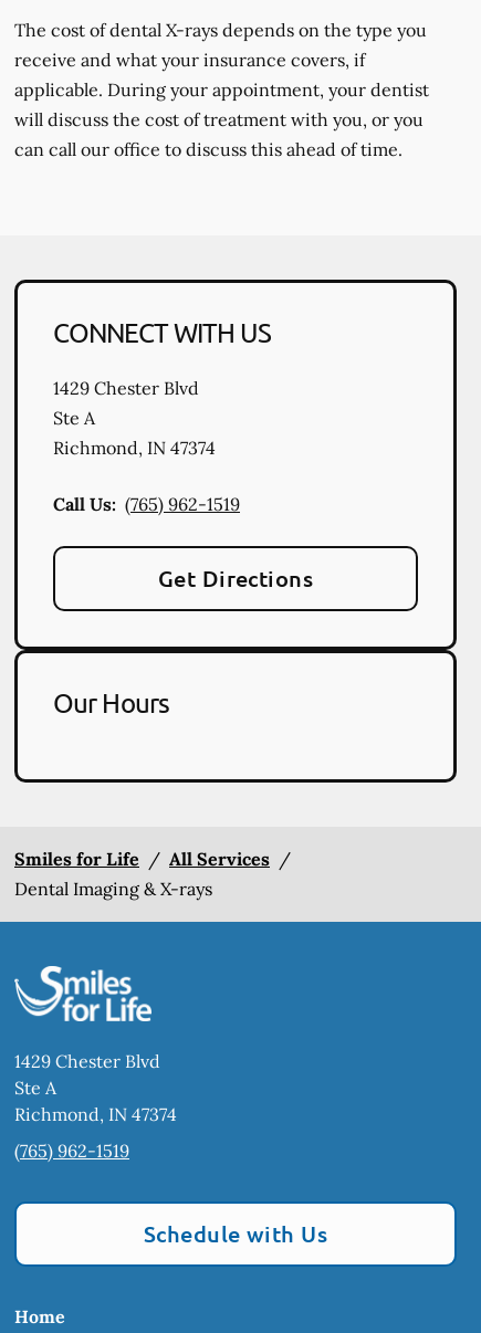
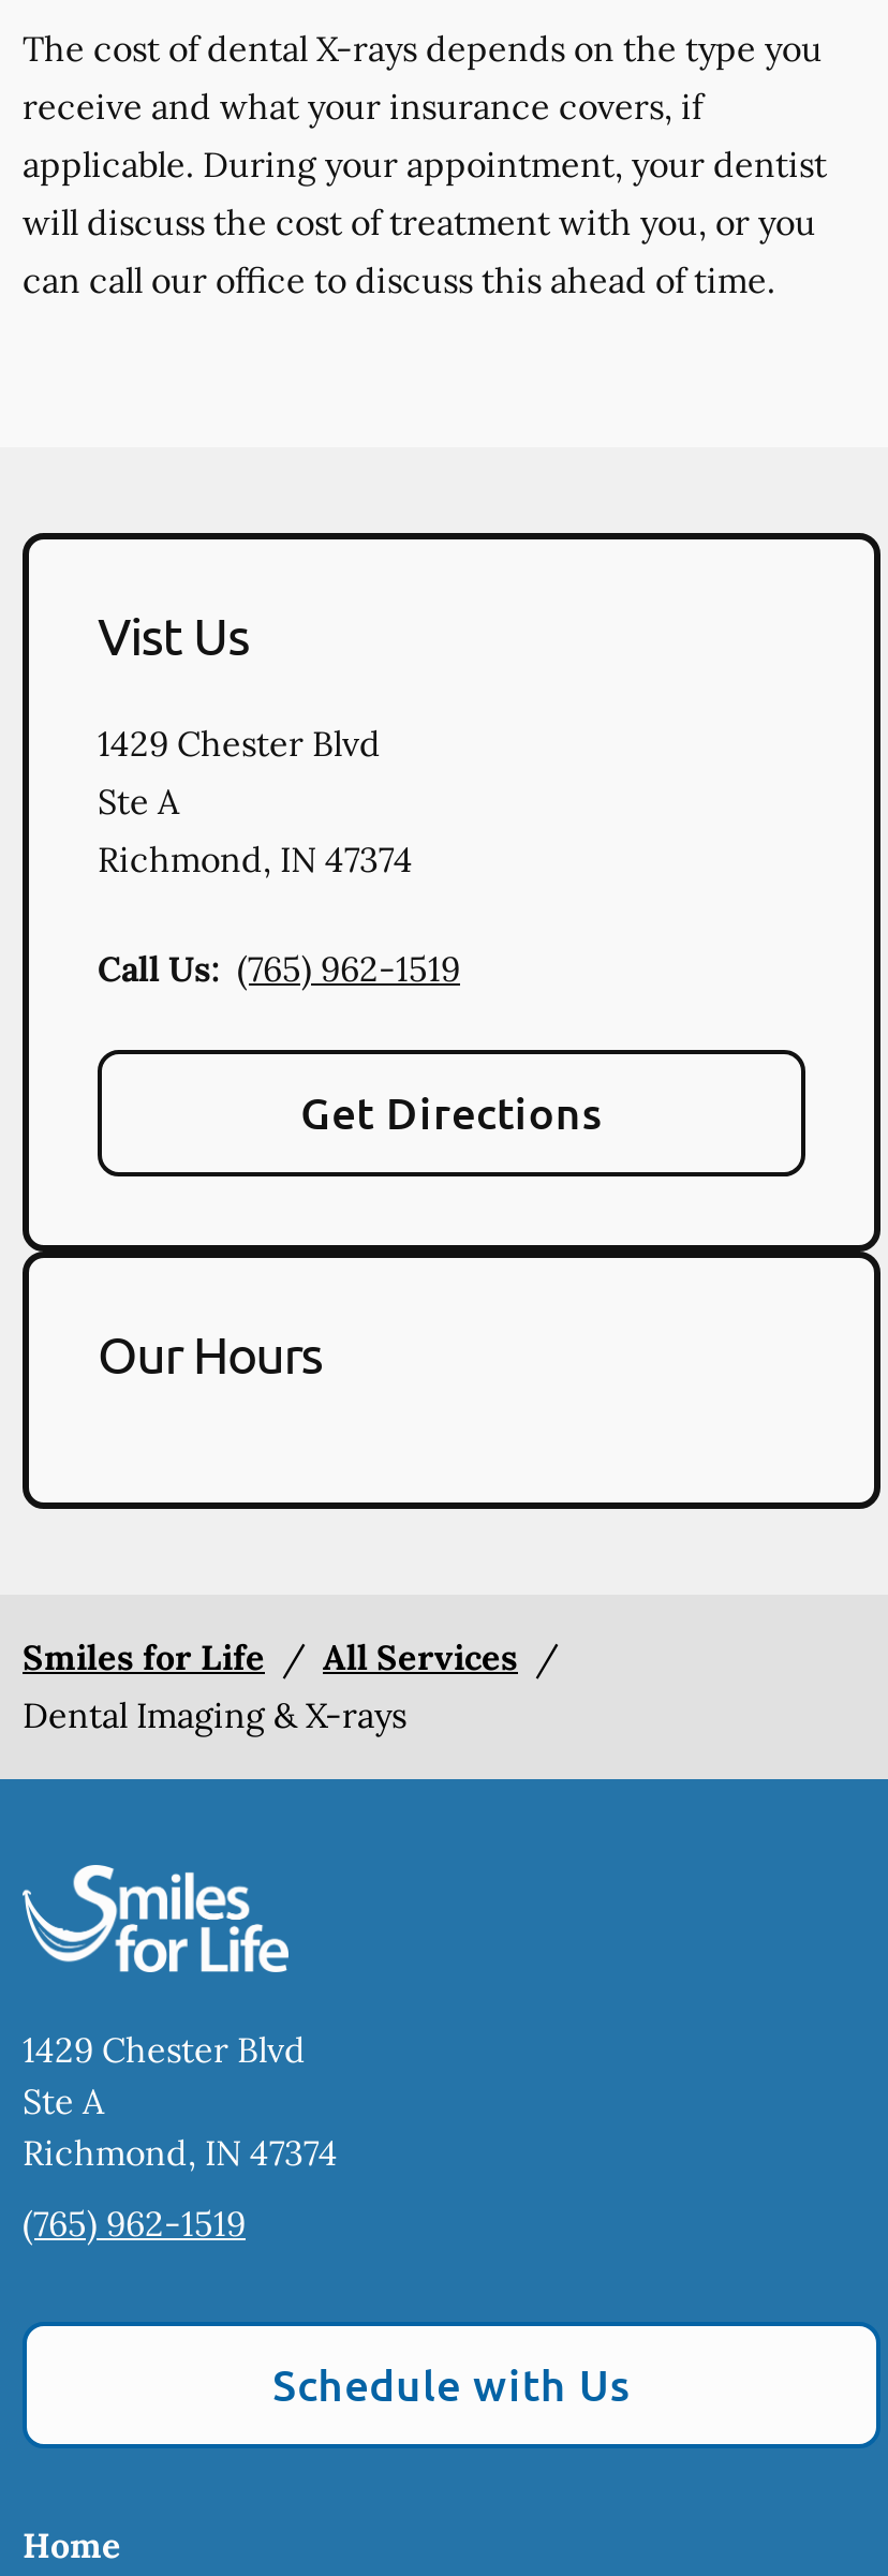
[53,316,271,348] CONNECT WITH US -> [98,603,249,665] Vist Us

